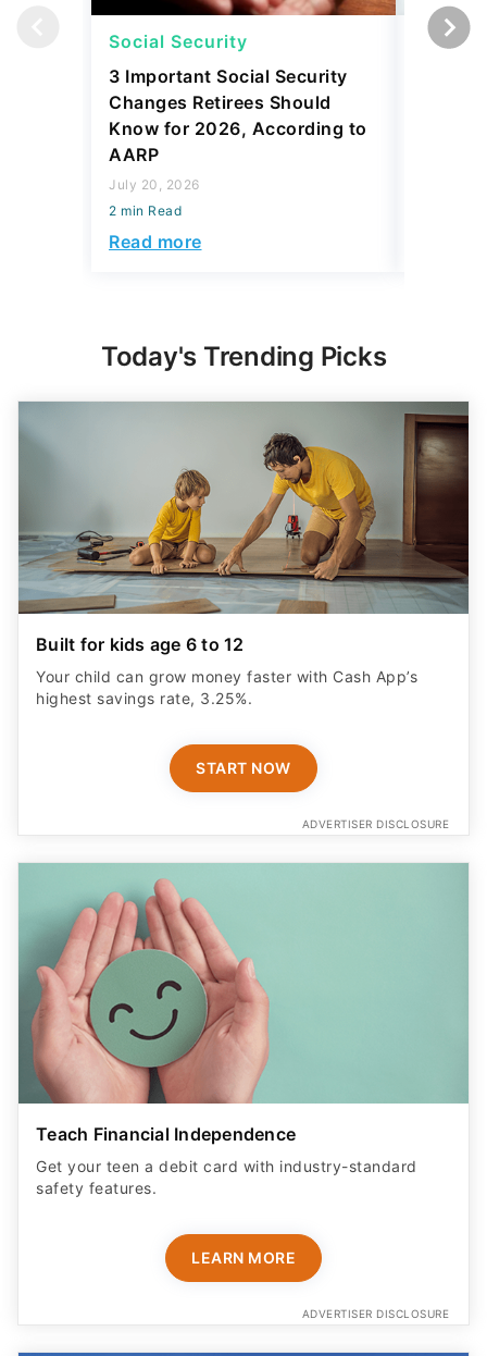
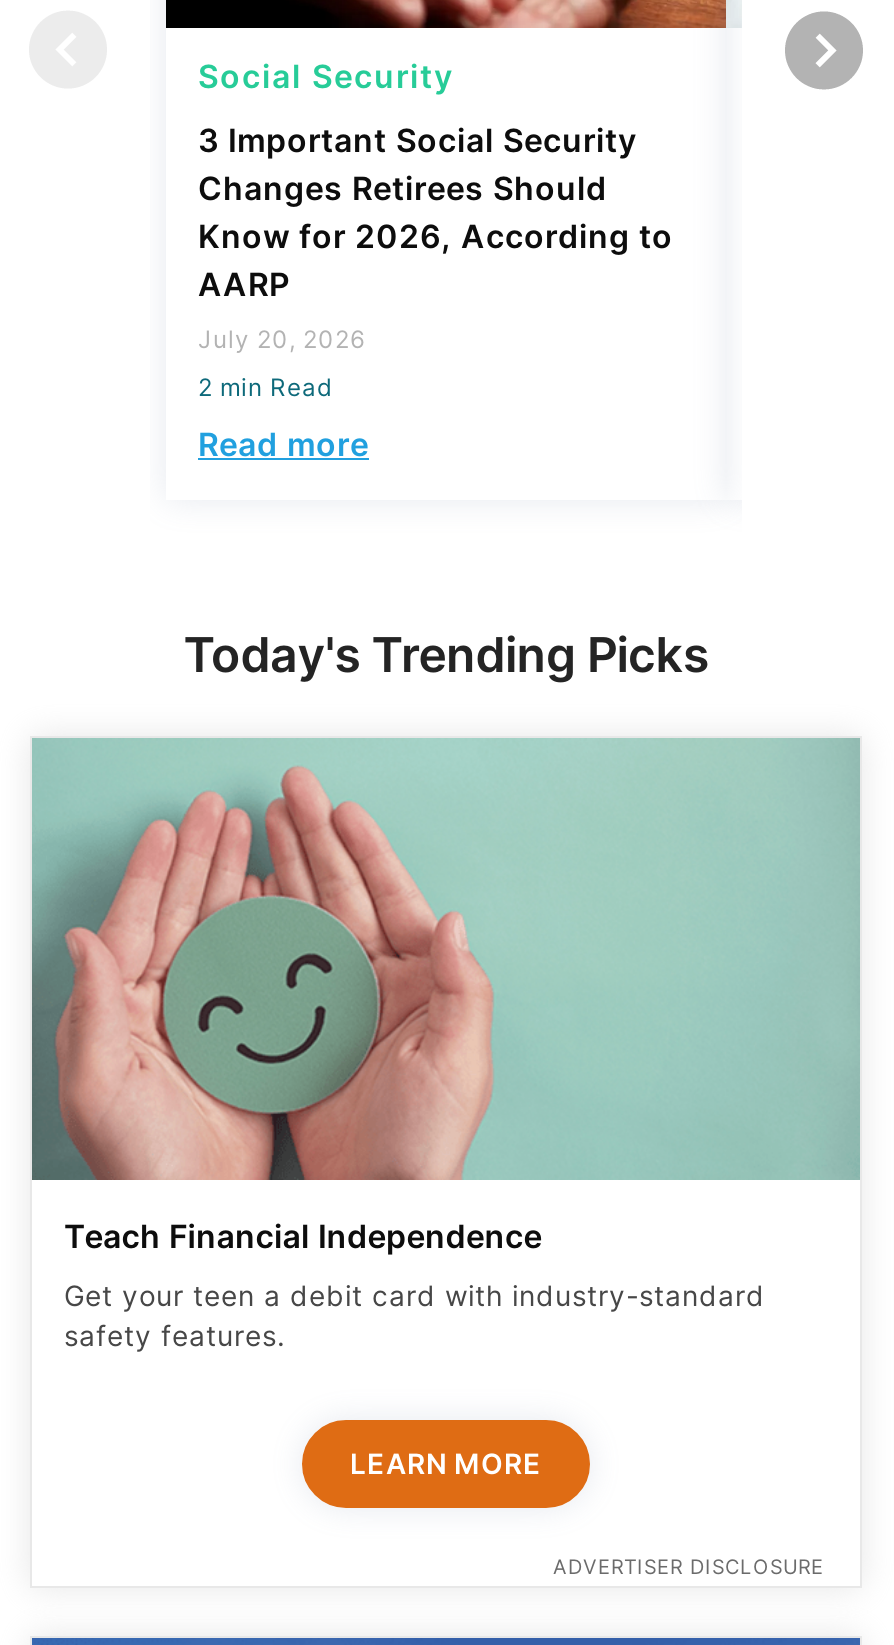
[18,402,470,707] [image] | Built for kids age 6 to 12 | Your child can grow money faster with Cash App’s | highest savings rate, 3.25%. -> none
[196,758,449,830] START NOW | ADVERTISER DISCLOSURE -> none

